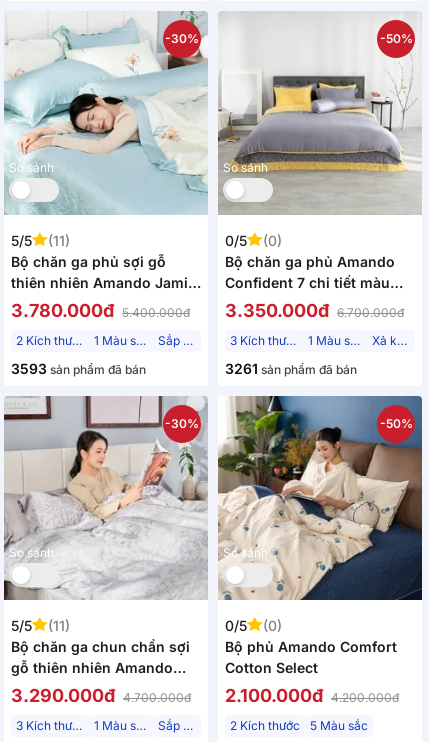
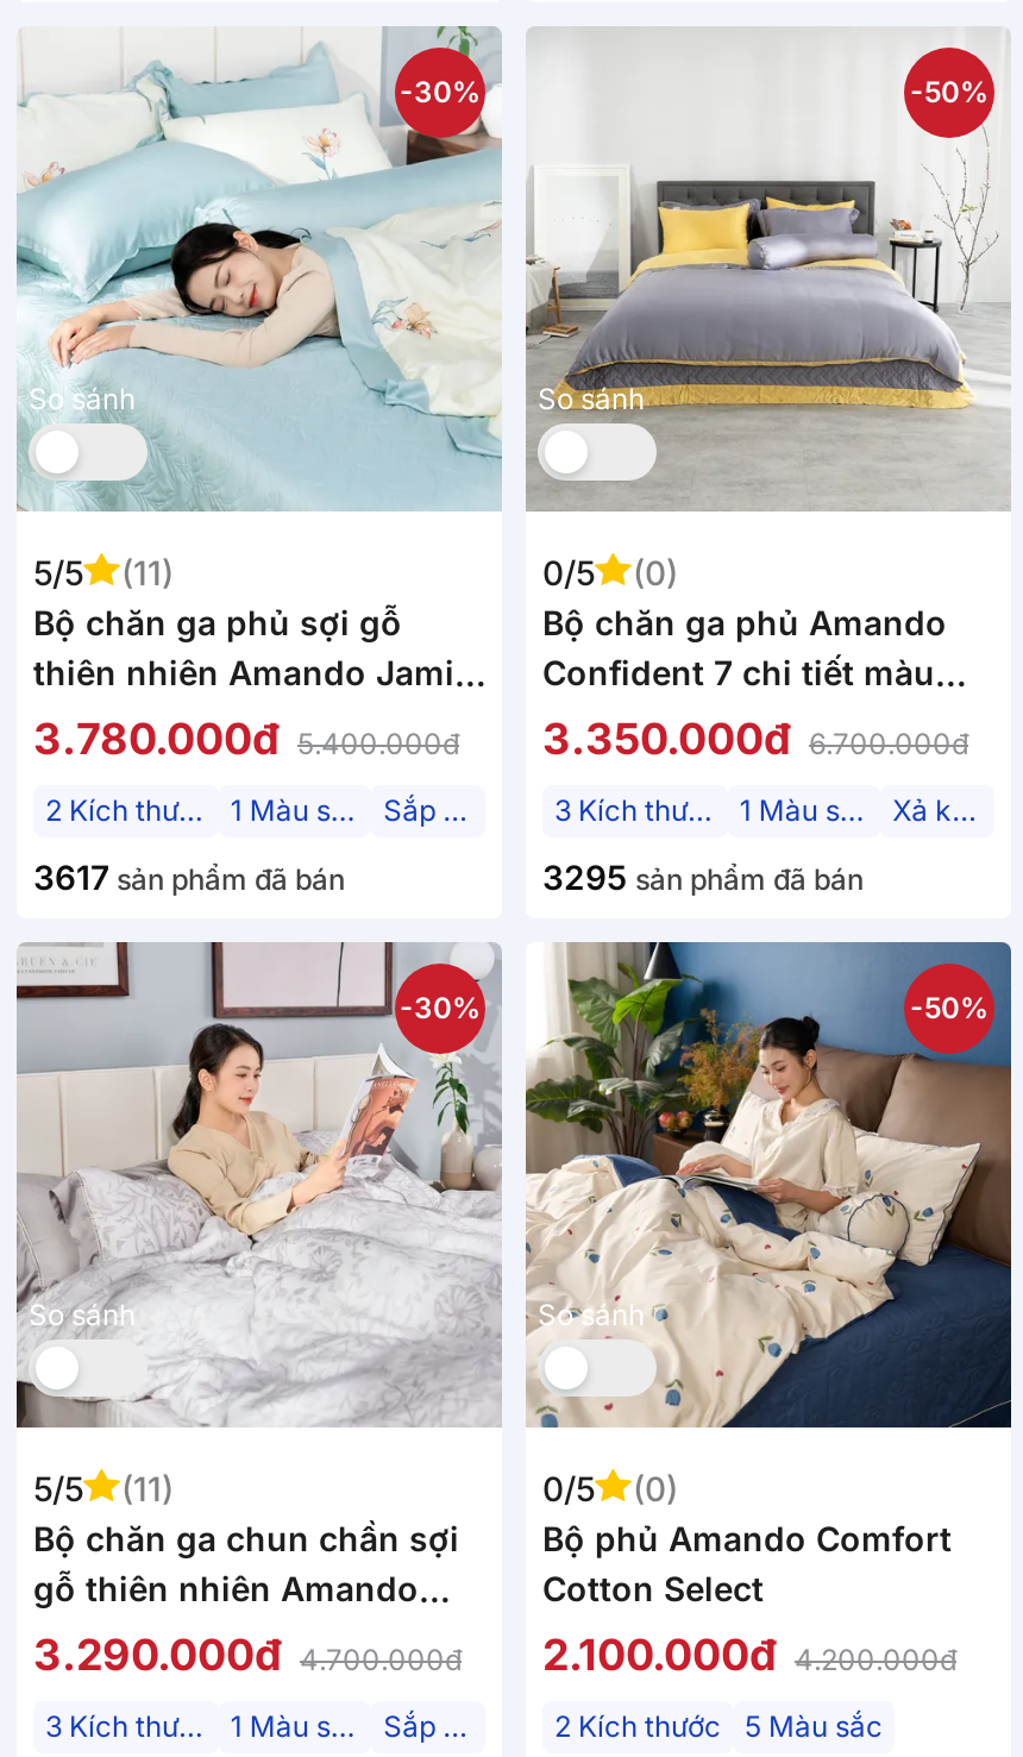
[11,360,146,377] 3593 sản phẩm đã bán -> [33,858,345,898] 3617 sản phẩm đã bán
[225,360,357,377] 3261 sản phẩm đã bán -> [542,858,864,898] 3295 sản phẩm đã bán

